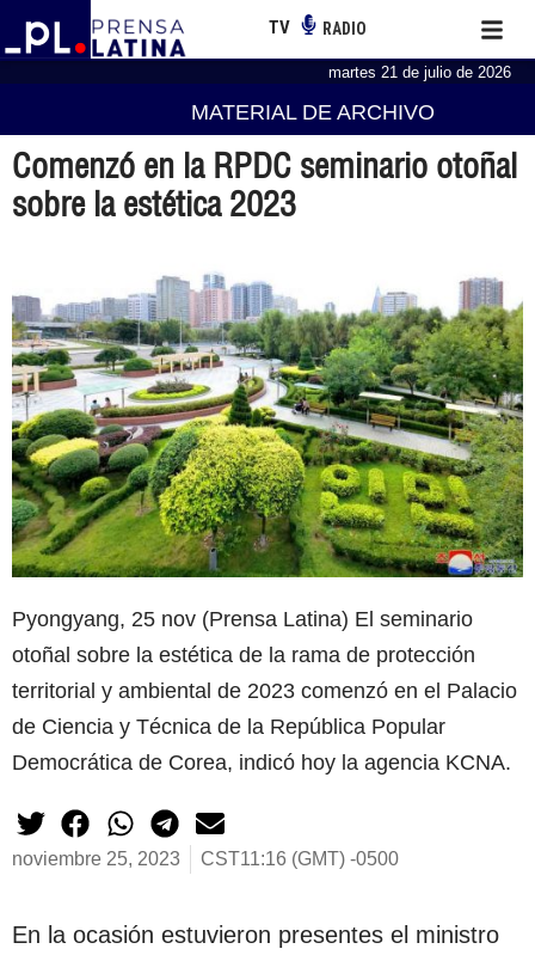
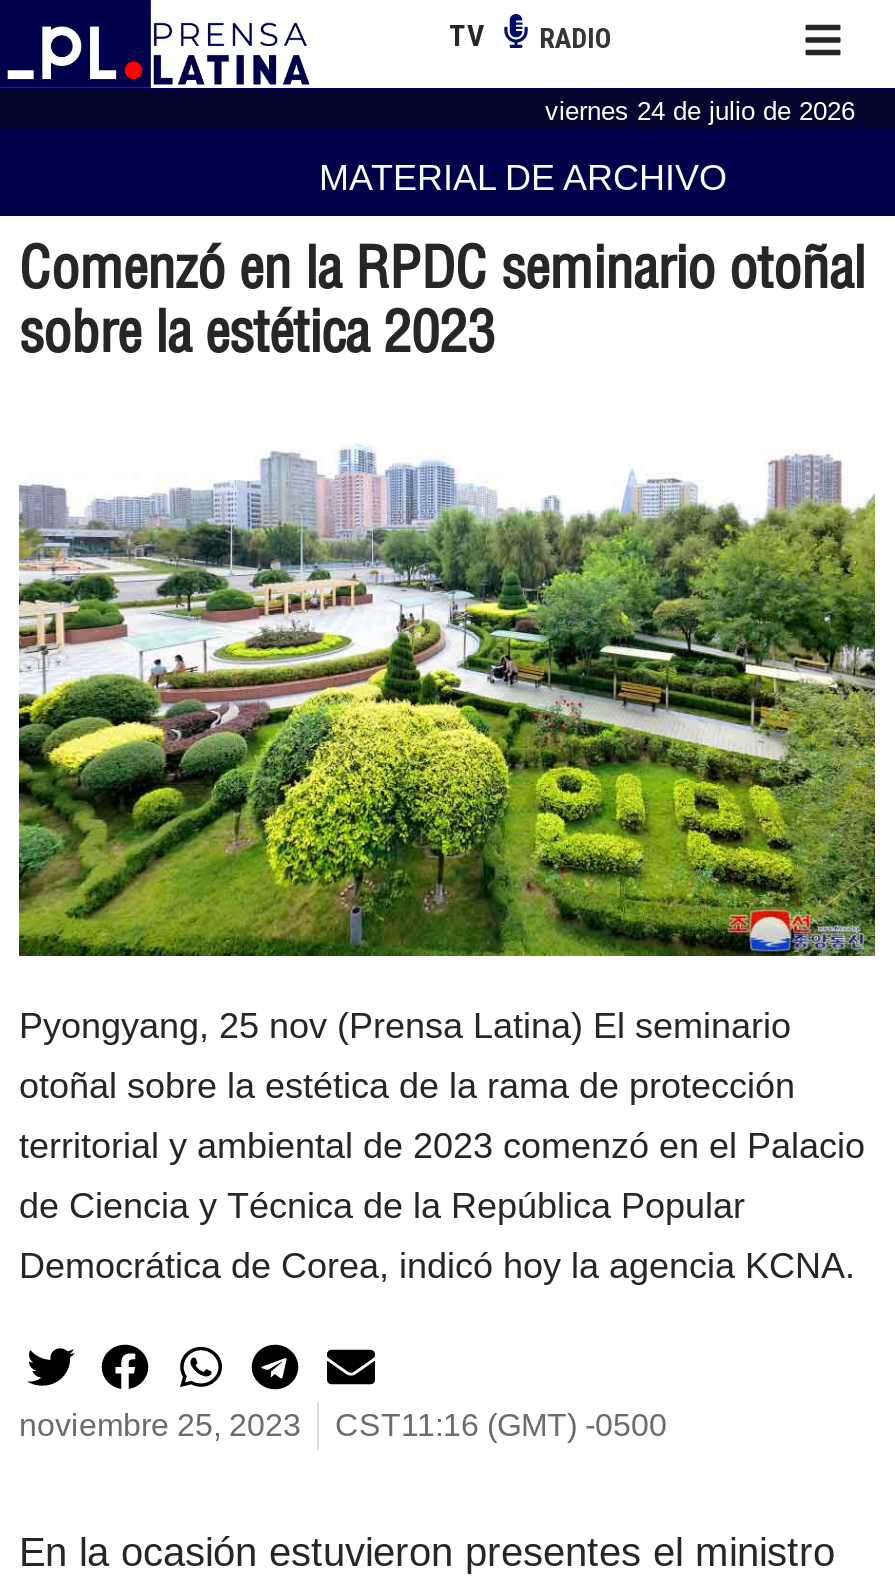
[328,63,511,81] martes 21 de julio de 2026 -> [545,95,855,125] viernes 24 de julio de 2026

